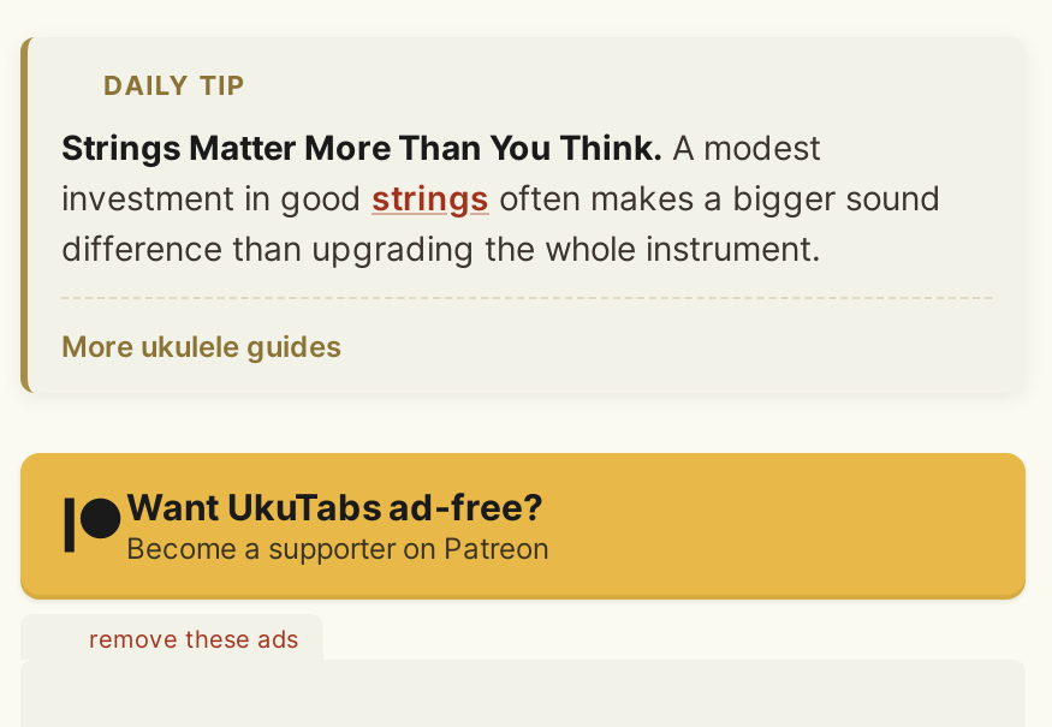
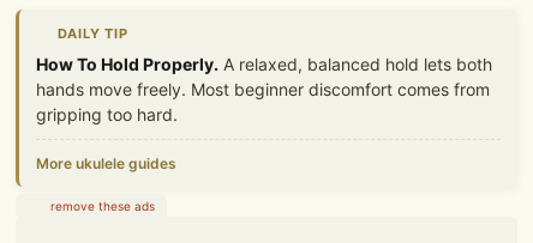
[61,126,941,268] Strings Matter More Than You Think. A modest | investment in good strings often makes a bigger sound | difference than upgrading the whole instrument. -> [36,54,492,124] How To Hold Properly. A relaxed, balanced hold lets both | hands move freely. Most beginner discomfort comes from | gripping too hard.
[126,484,549,566] Want UkuTabs ad-free? | Become a supporter on Patreon -> none

